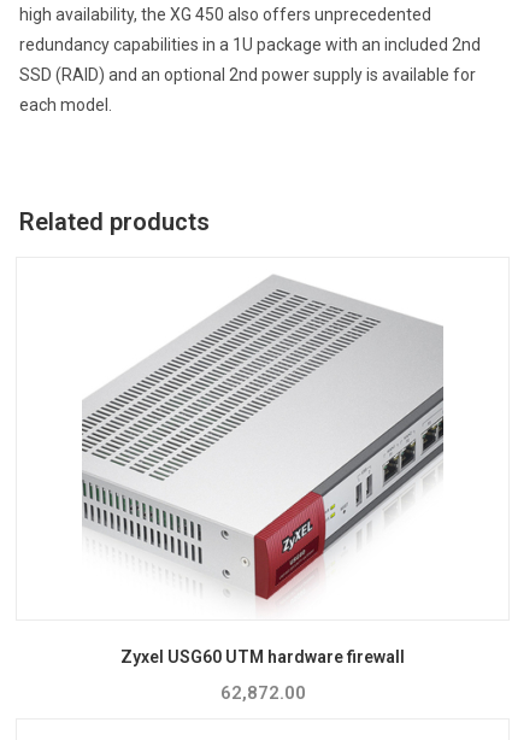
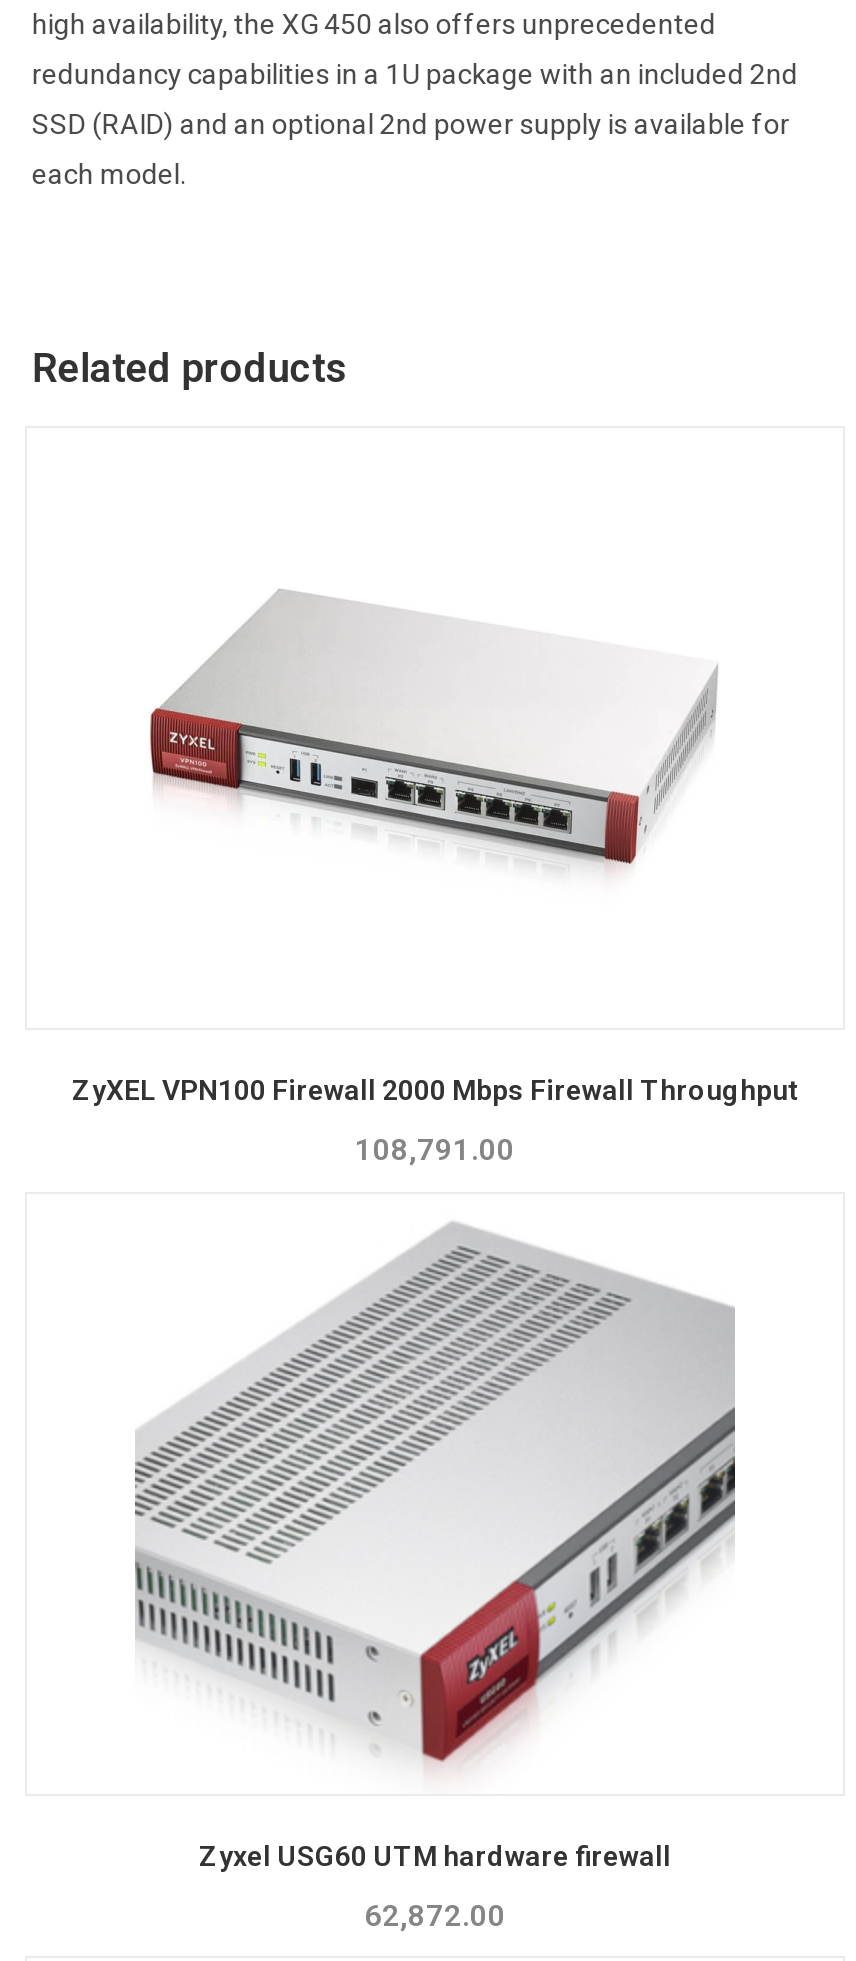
none -> [72,1074,798,1168] ZyXEL VPN100 Firewall 2000 Mbps Firewall Throughput | 108,791.00
none -> [147,592,719,868] [image]

